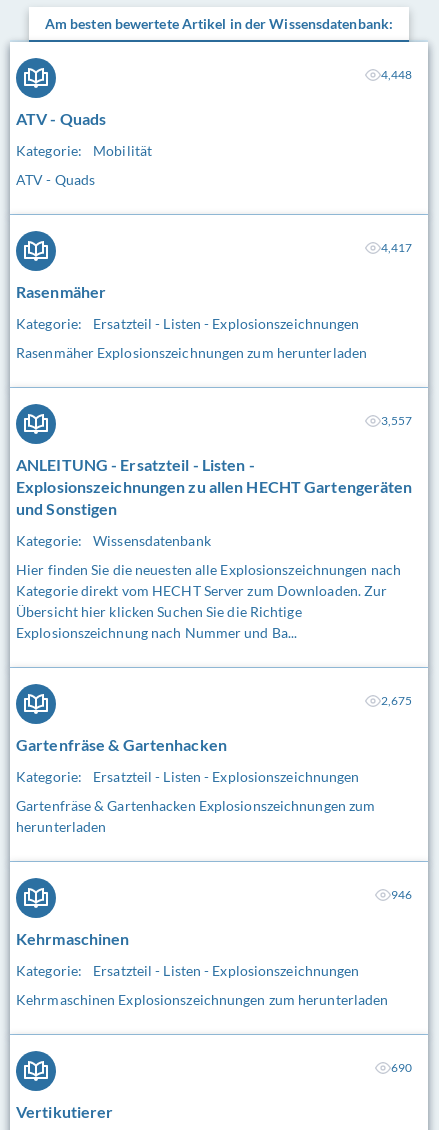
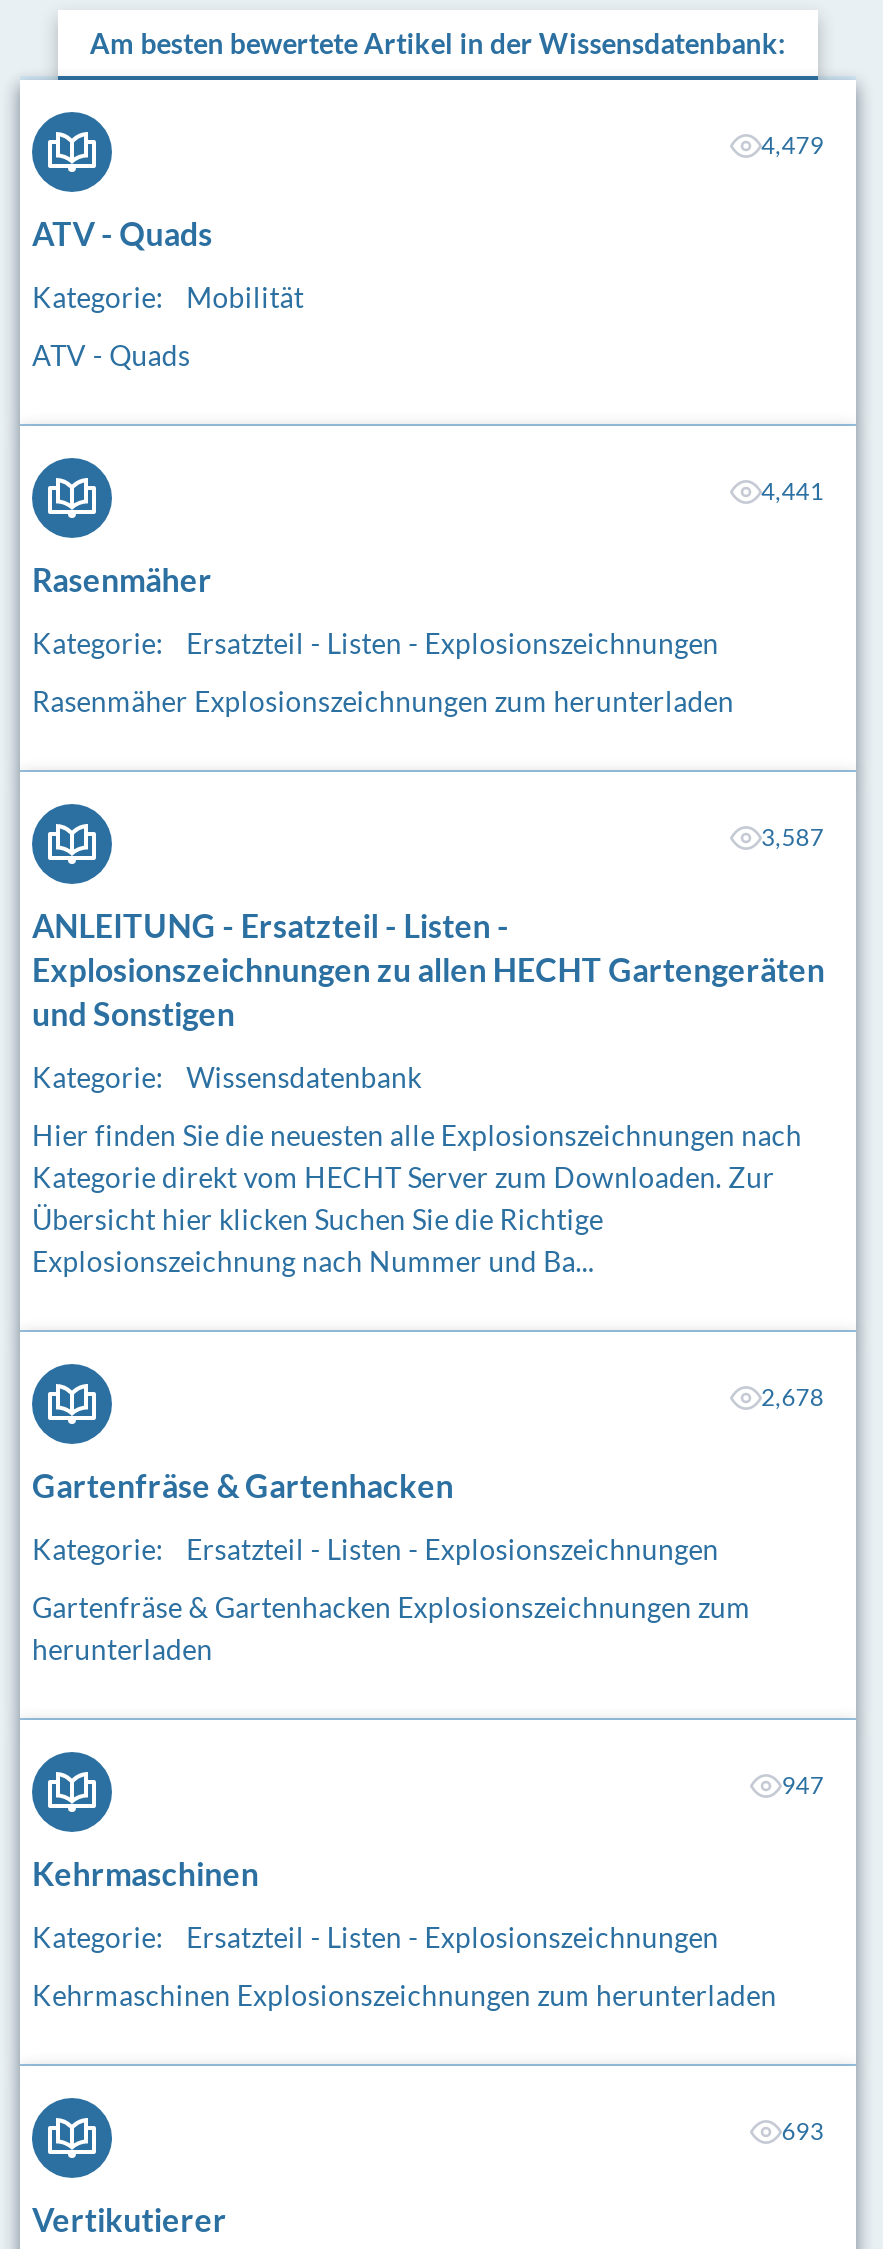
[380,67,412,82] 4,448 -> [761,130,824,160] 4,479
[380,240,412,255] 4,417 -> [761,476,824,506] 4,441
[380,413,412,428] 3,557 -> [761,822,824,852] 3,587
[380,693,412,708] 2,675 -> [761,1382,824,1412] 2,678
[391,887,412,902] 946 -> [781,1770,824,1800] 947
[391,1060,412,1075] 690 -> [781,2116,824,2146] 693

